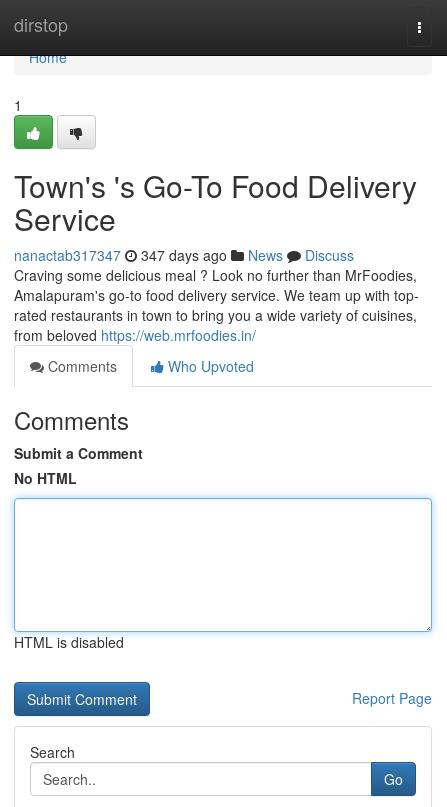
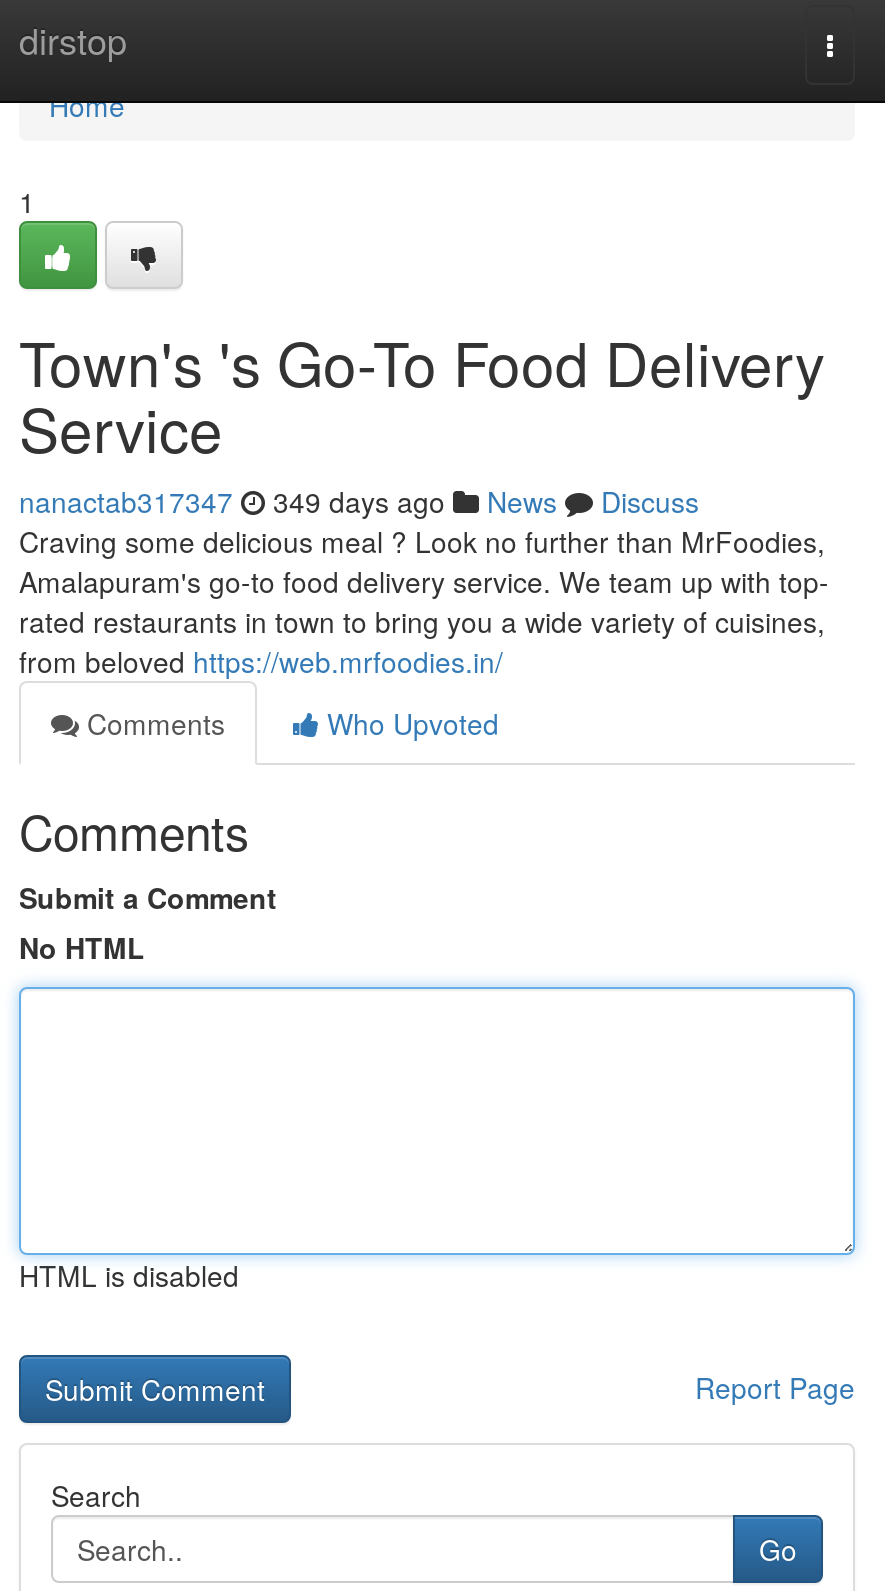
[14,245,354,265] nanactab317347 347 days ago News Discuss -> [19,481,699,521] nanactab317347 349 days ago News Discuss

